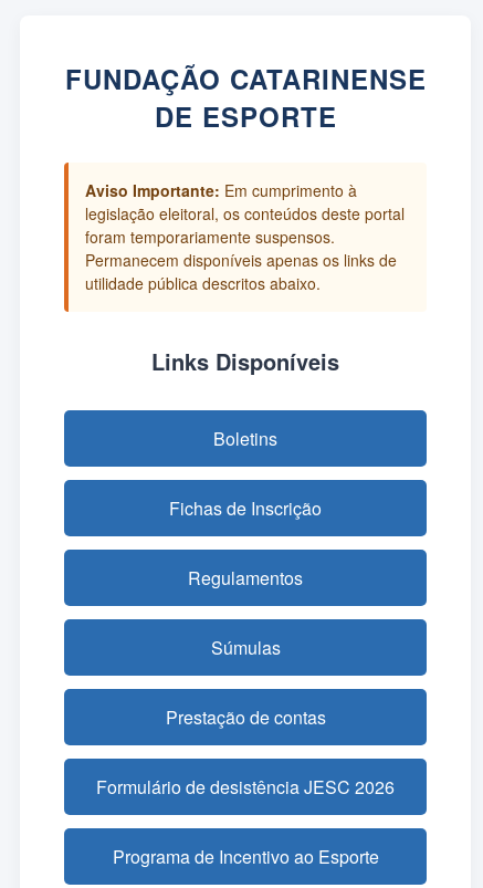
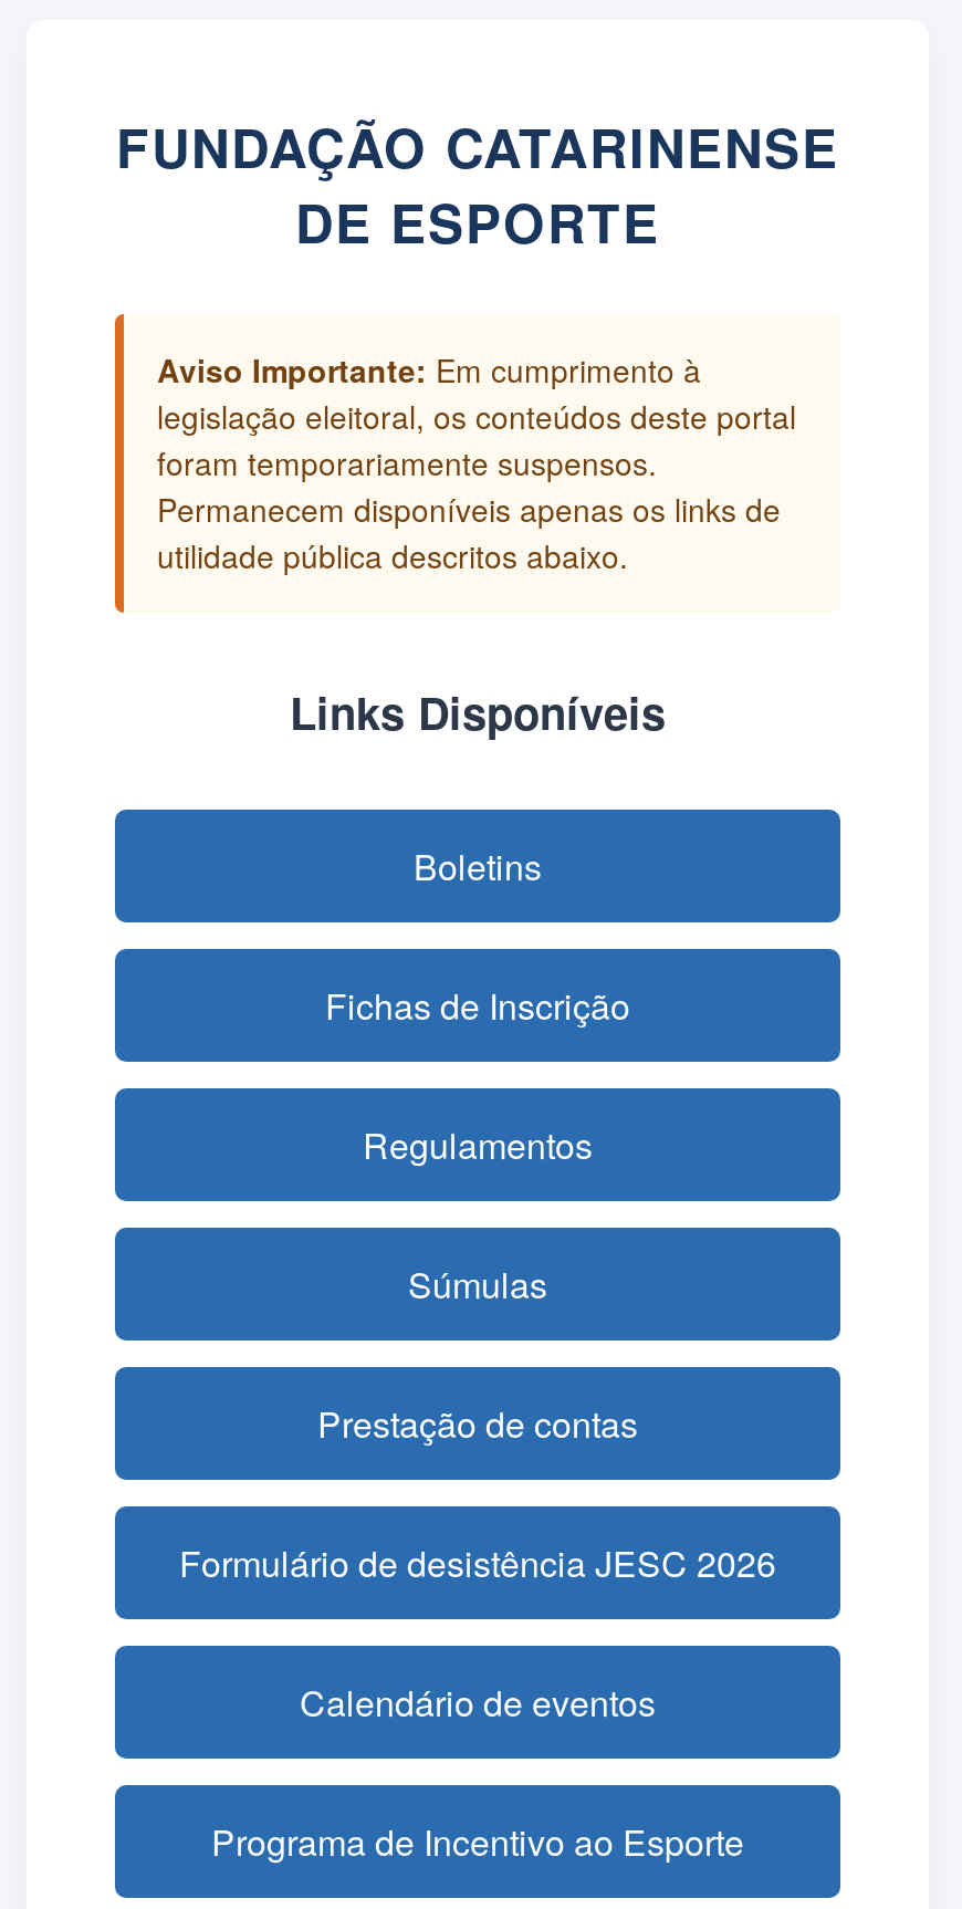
none -> [300,1677,656,1728] Calendário de eventos

